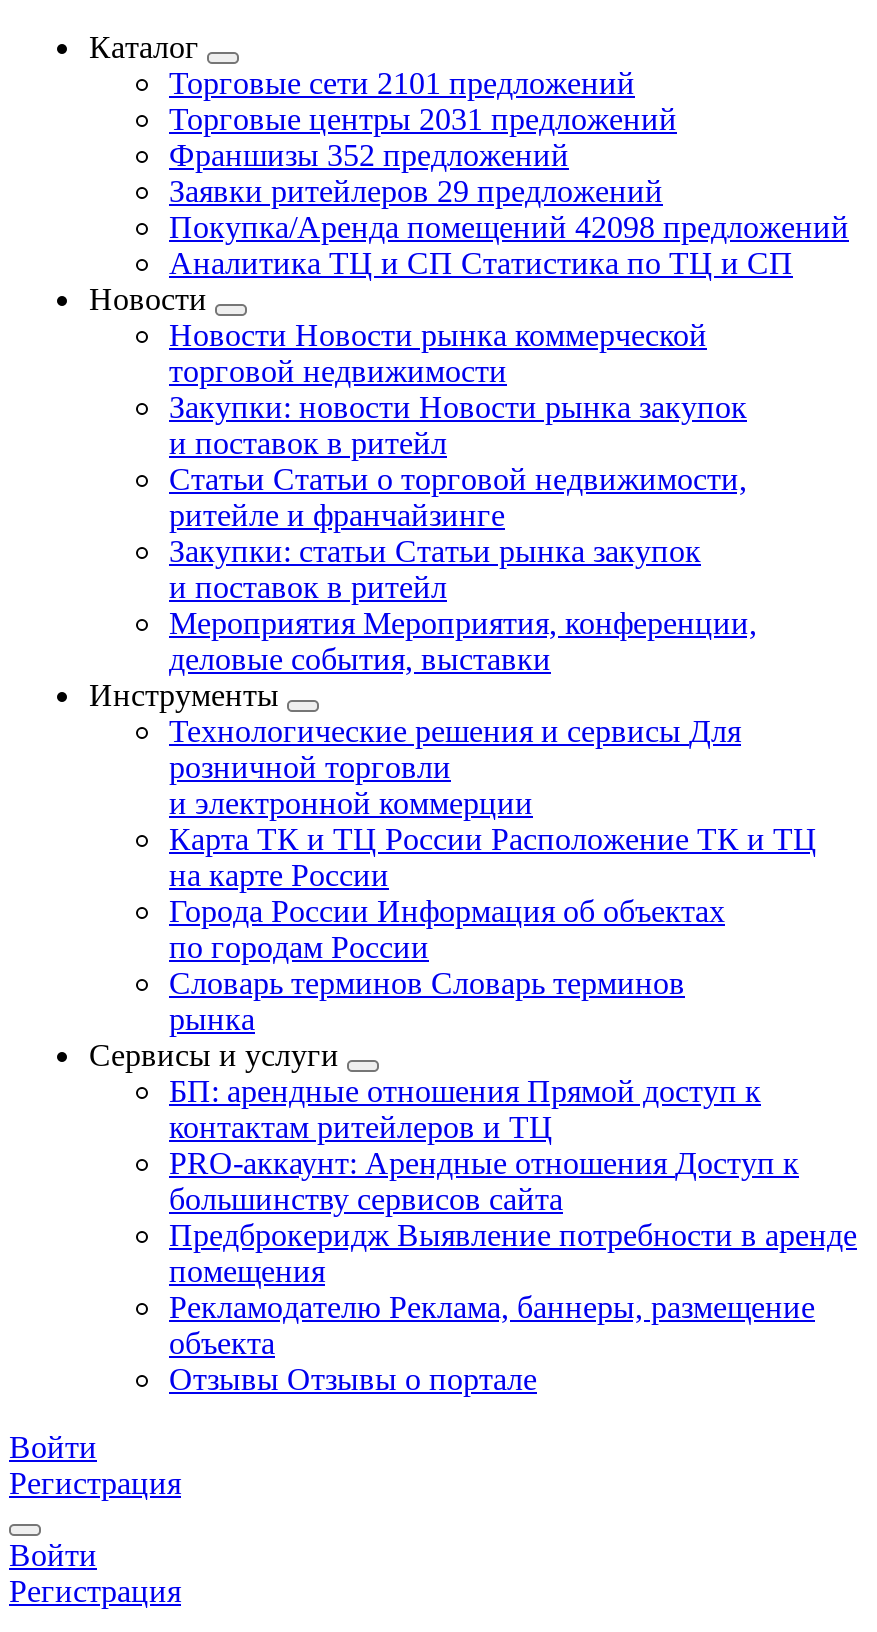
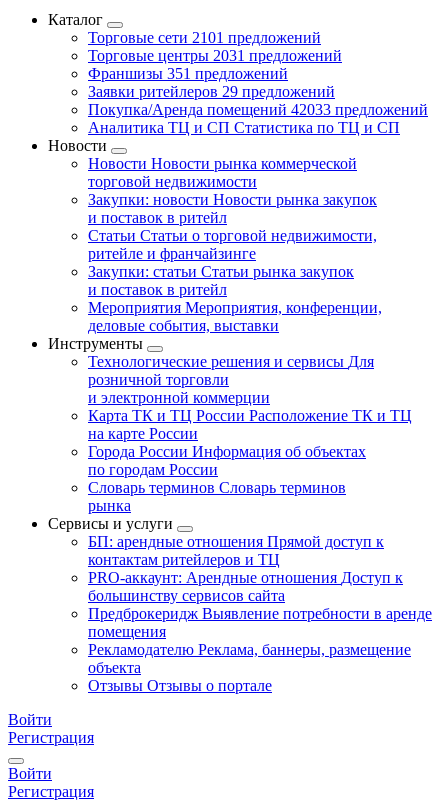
[169,138,569,172] Франшизы 352 предложений -> [88,65,288,82] Франшизы 351 предложений
[169,210,849,244] Покупка/Аренда помещений 42098 предложений -> [88,101,428,118] Покупка/Аренда помещений 42033 предложений

